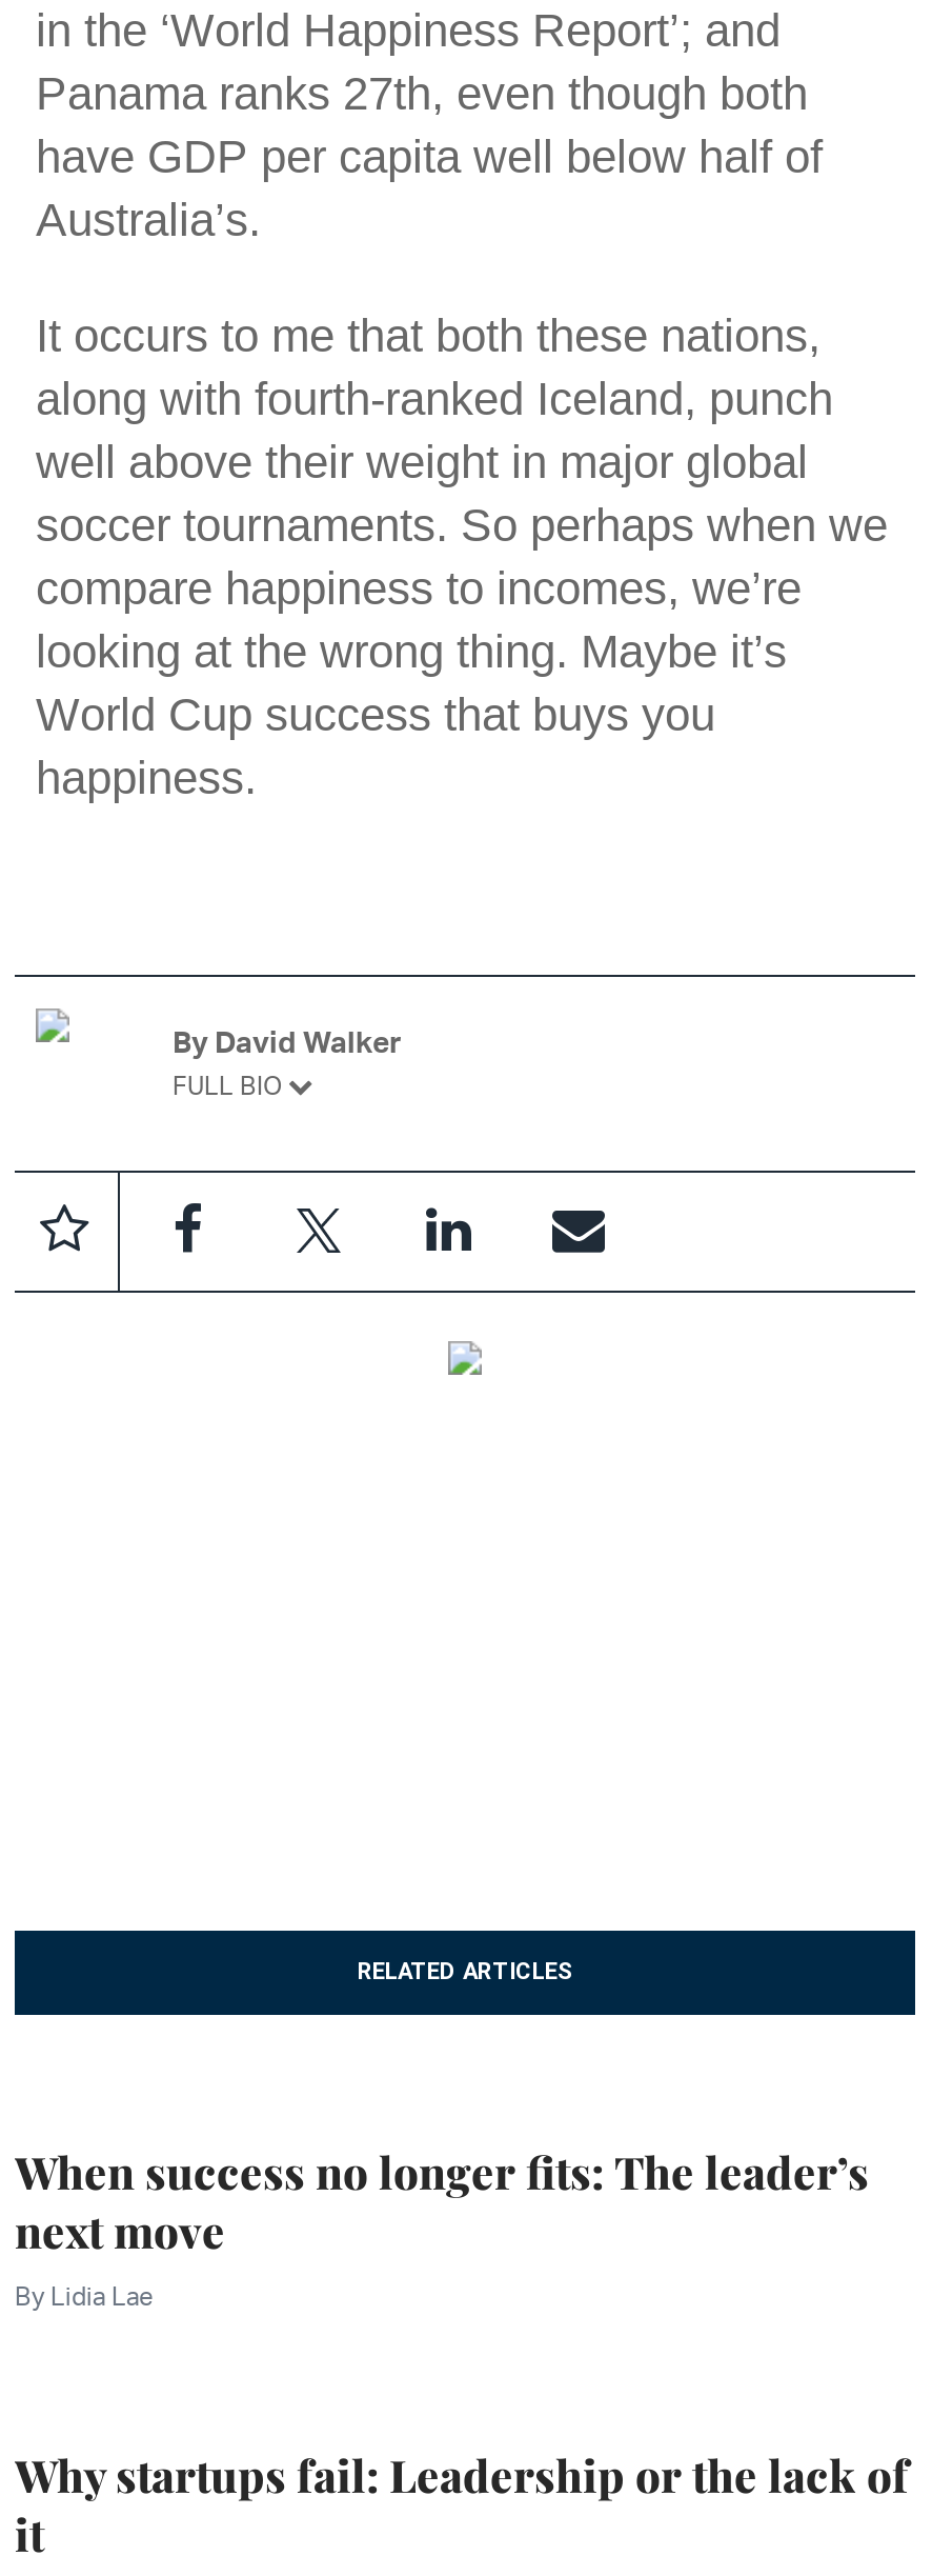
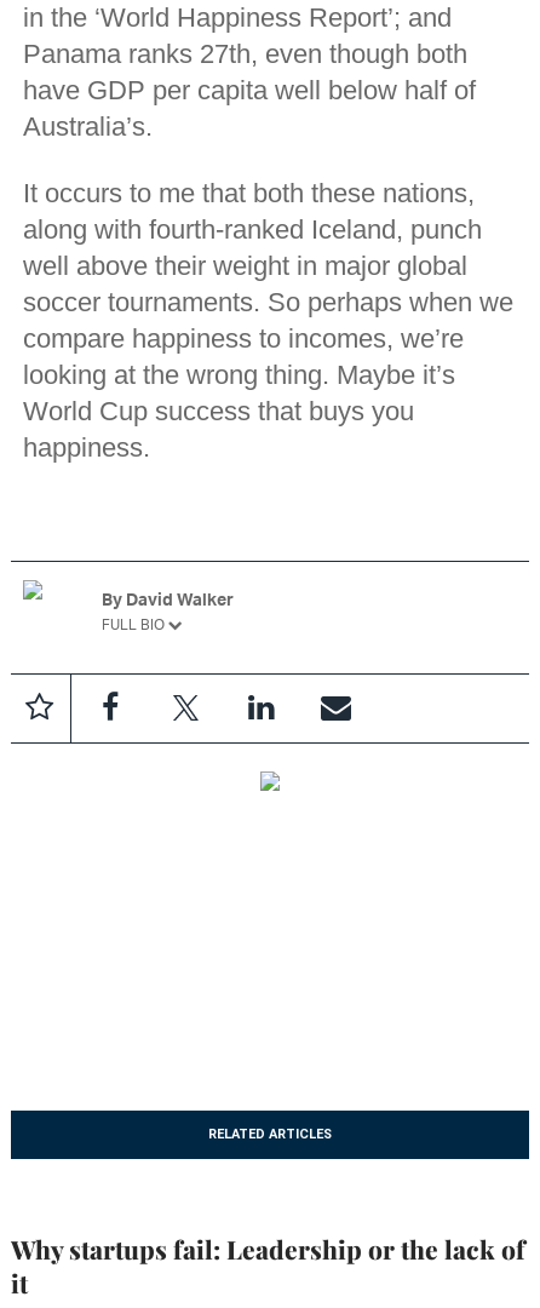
[15,2141,869,2311] When success no longer fits: The leader’s | next move | By Lidia Lae -> none

